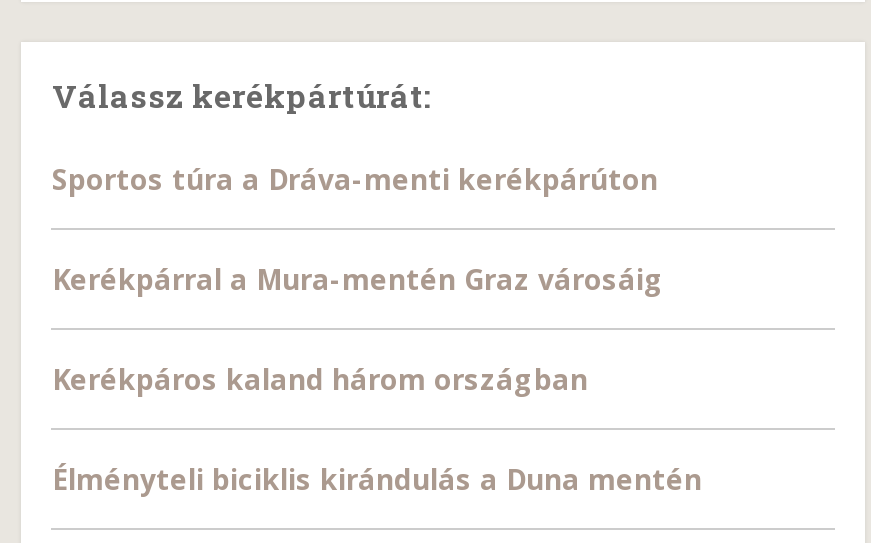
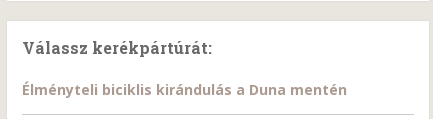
[52,161,664,399] Sportos túra a Dráva-menti kerékpárúton | Kerékpárral a Mura-mentén Graz városáig | Kerékpáros kaland három országban -> none

